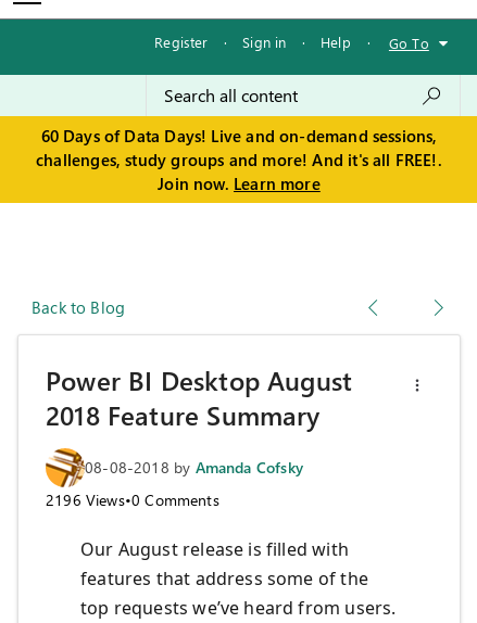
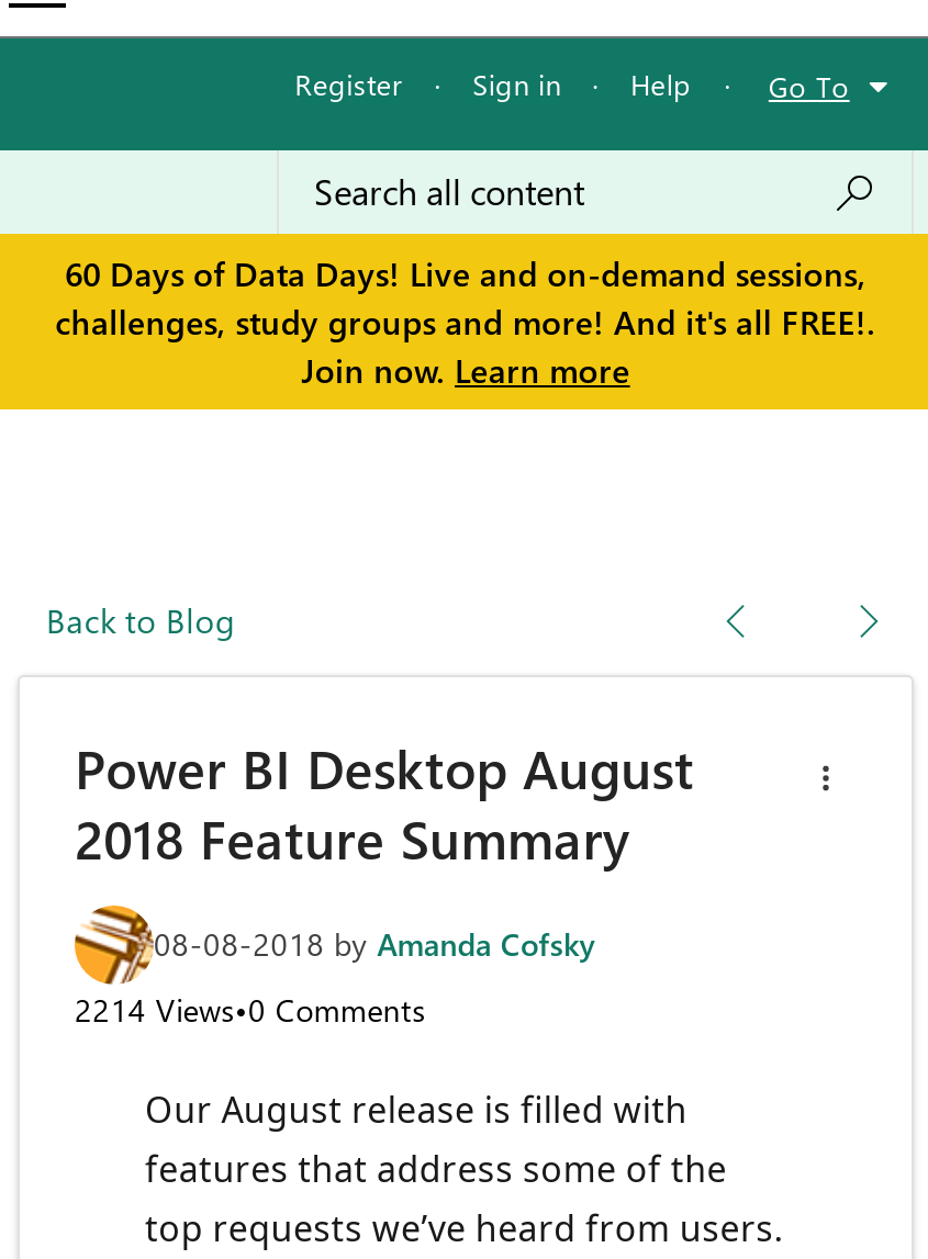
[46,490,219,511] 2196 Views•0 Comments -> [75,990,426,1032] 2214 Views•0 Comments

